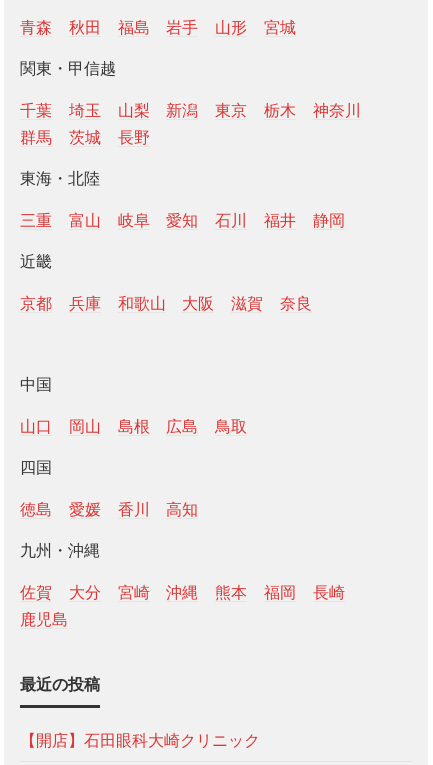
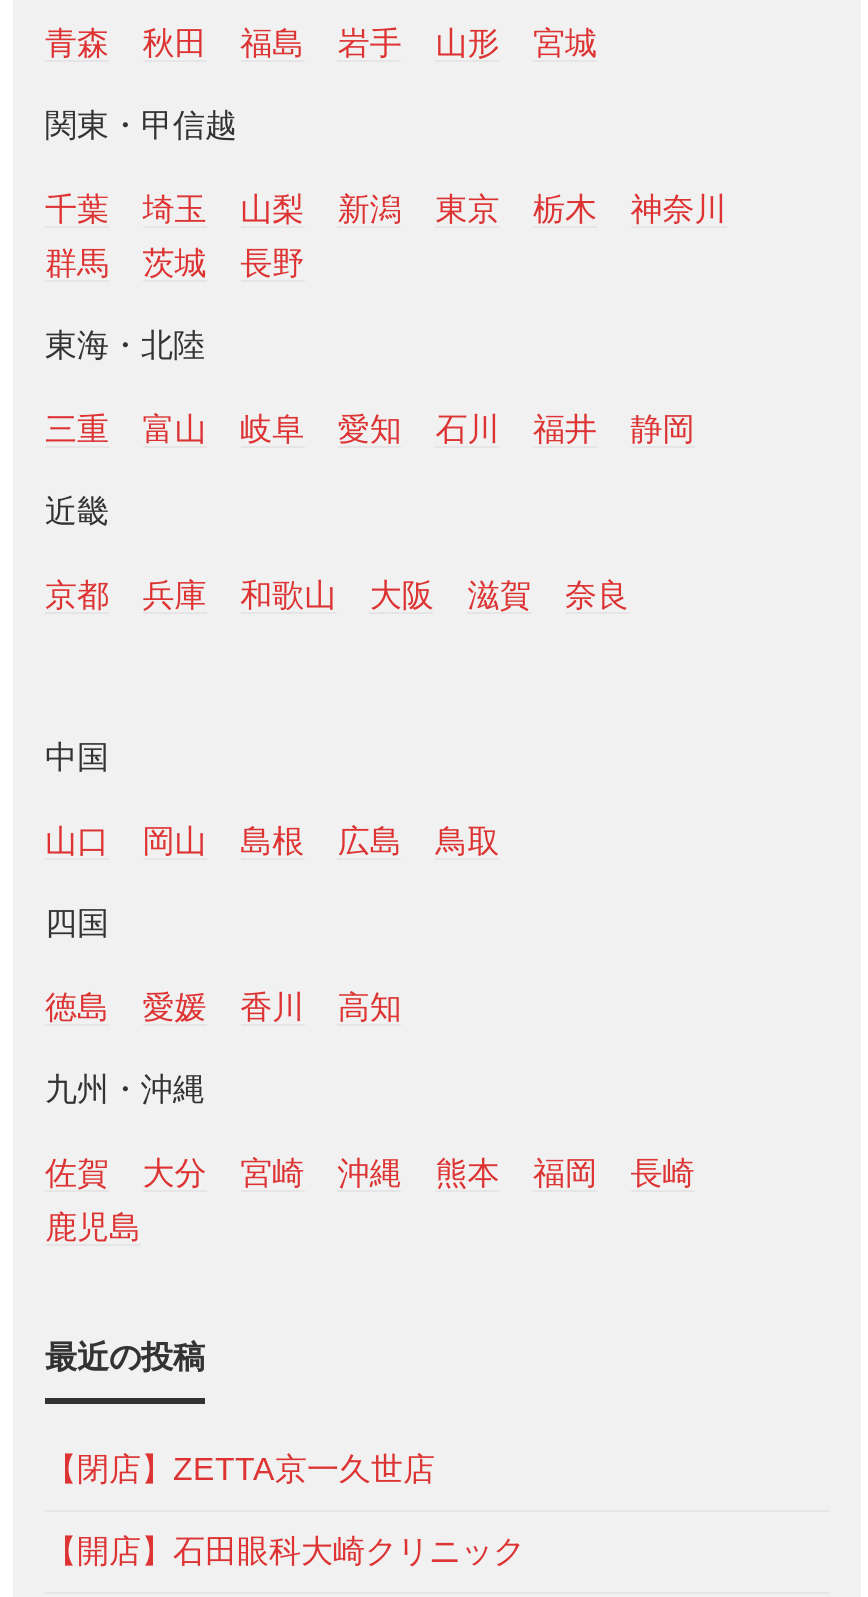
none -> [45,1453,435,1487] 【閉店】ZETTA京一久世店

